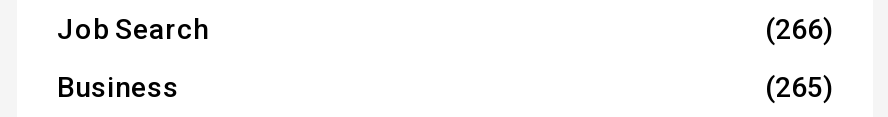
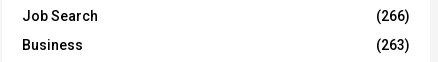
[765,72,833,104] (265) -> [376,37,410,53] (263)

